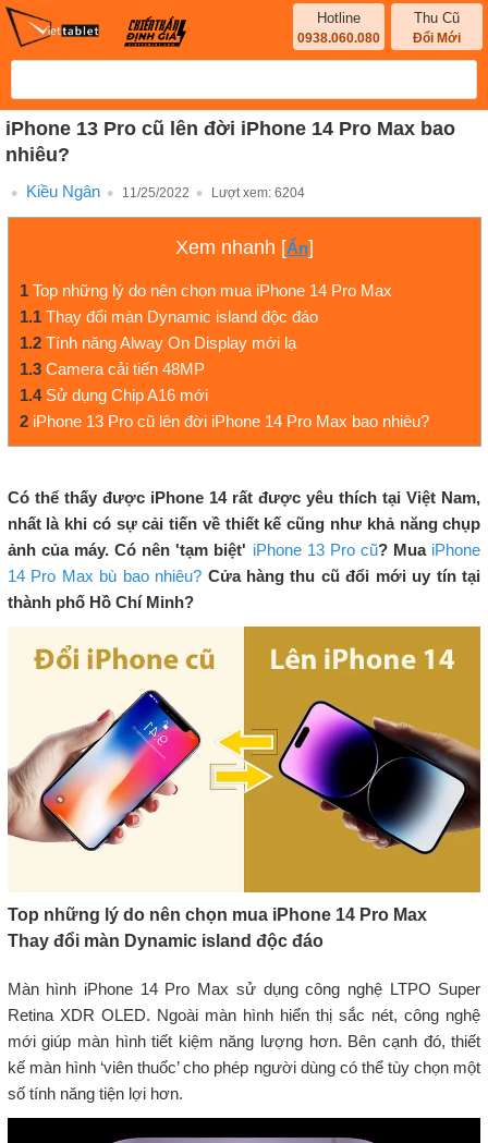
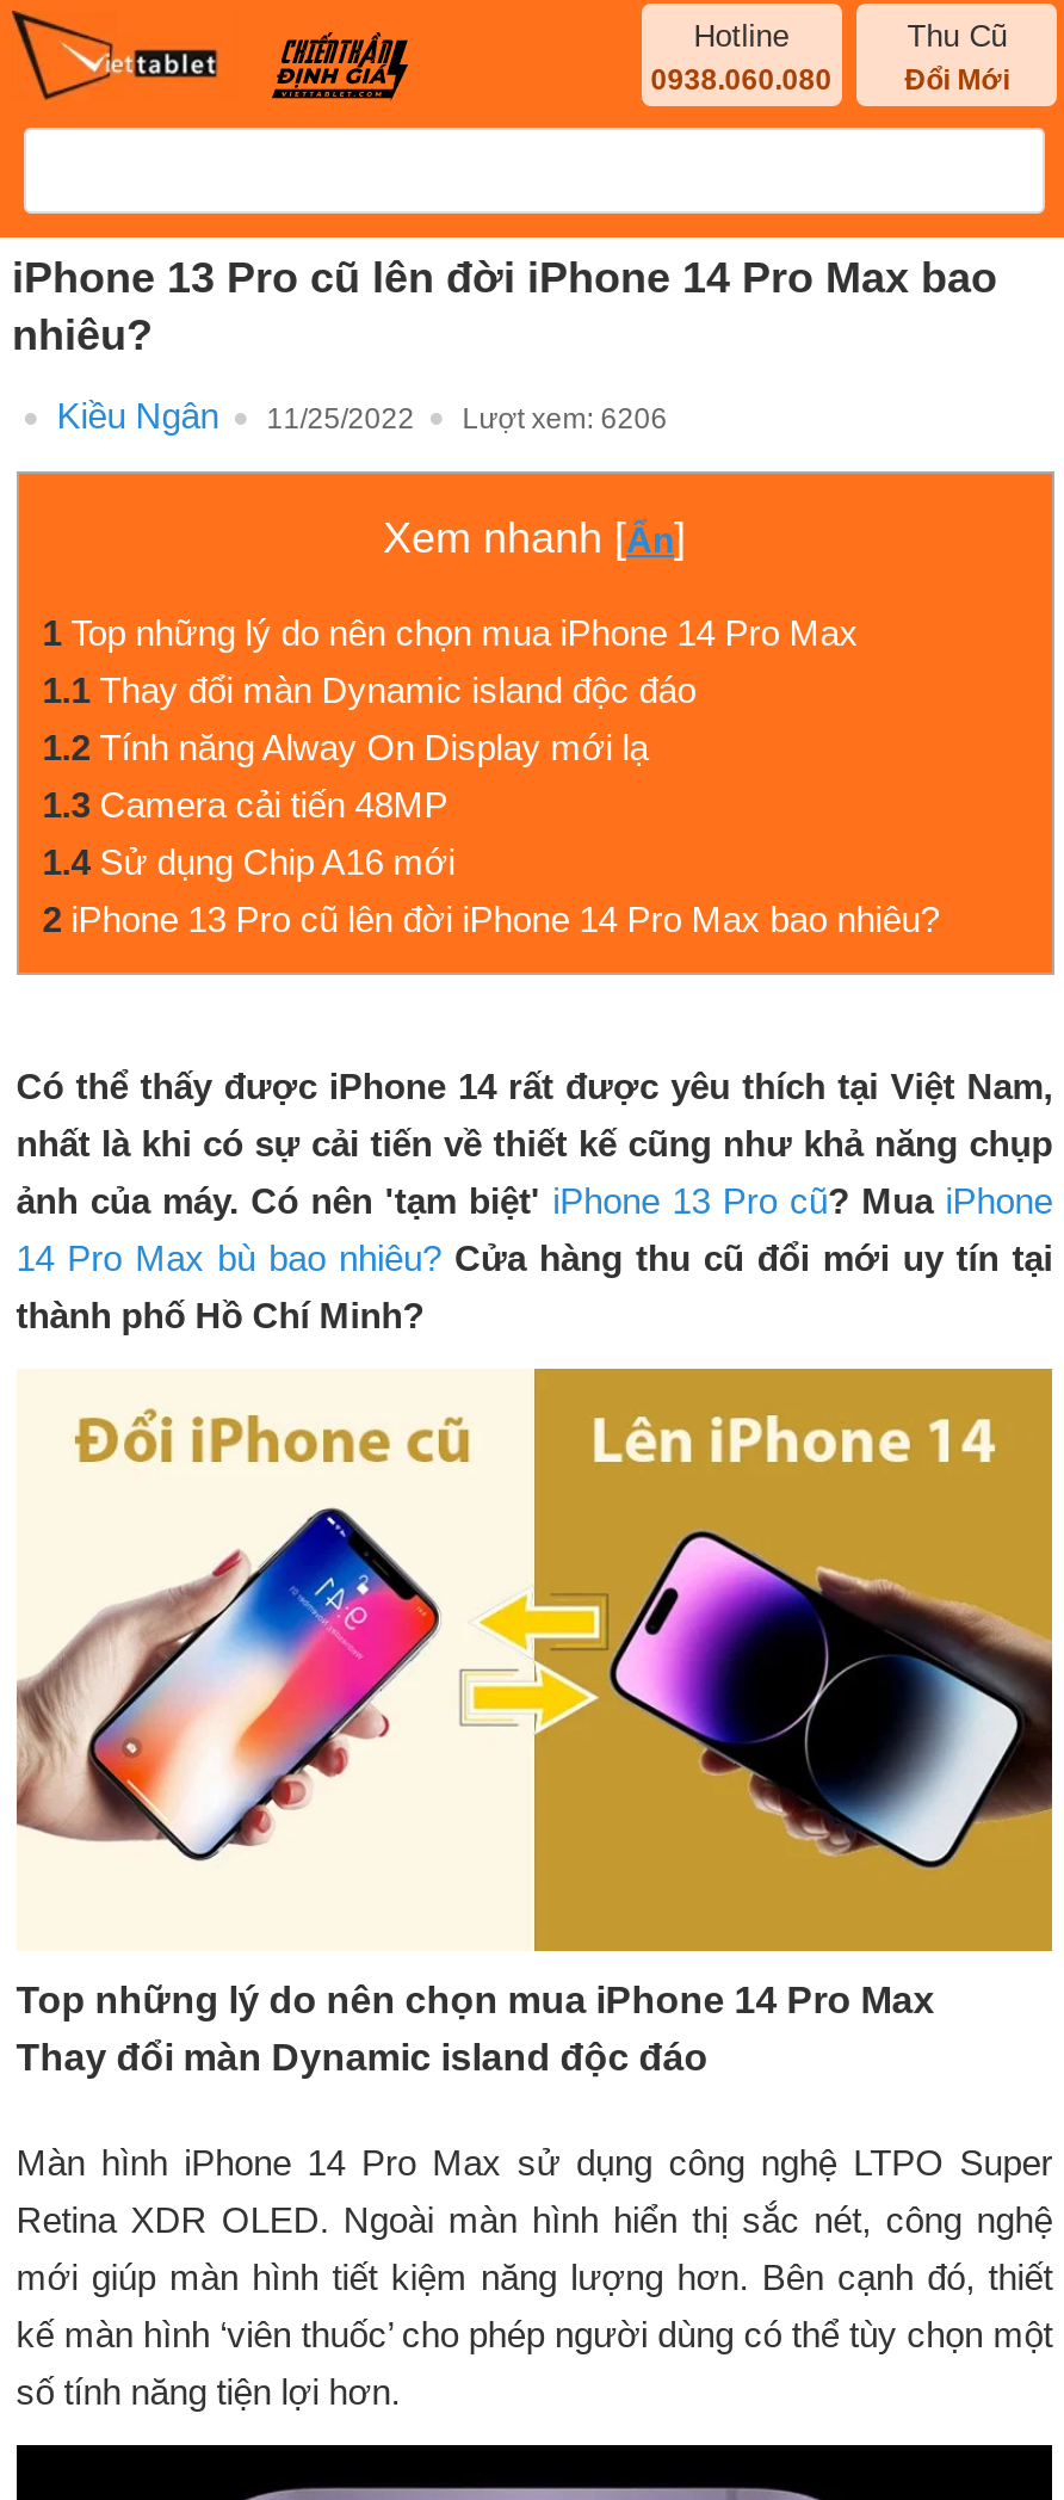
[26,182,305,200] Kiều Ngân 11/25/2022 Lượt xem: 6204 -> [57,394,667,435] Kiều Ngân 11/25/2022 Lượt xem: 6206

